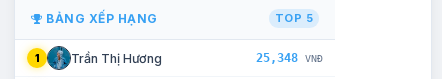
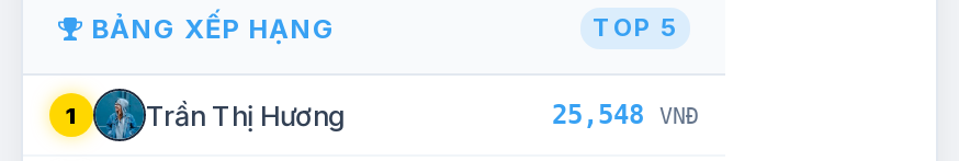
[256,50,323,64] 25,348 VNĐ -> [552,99,699,129] 25,548 VNĐ

